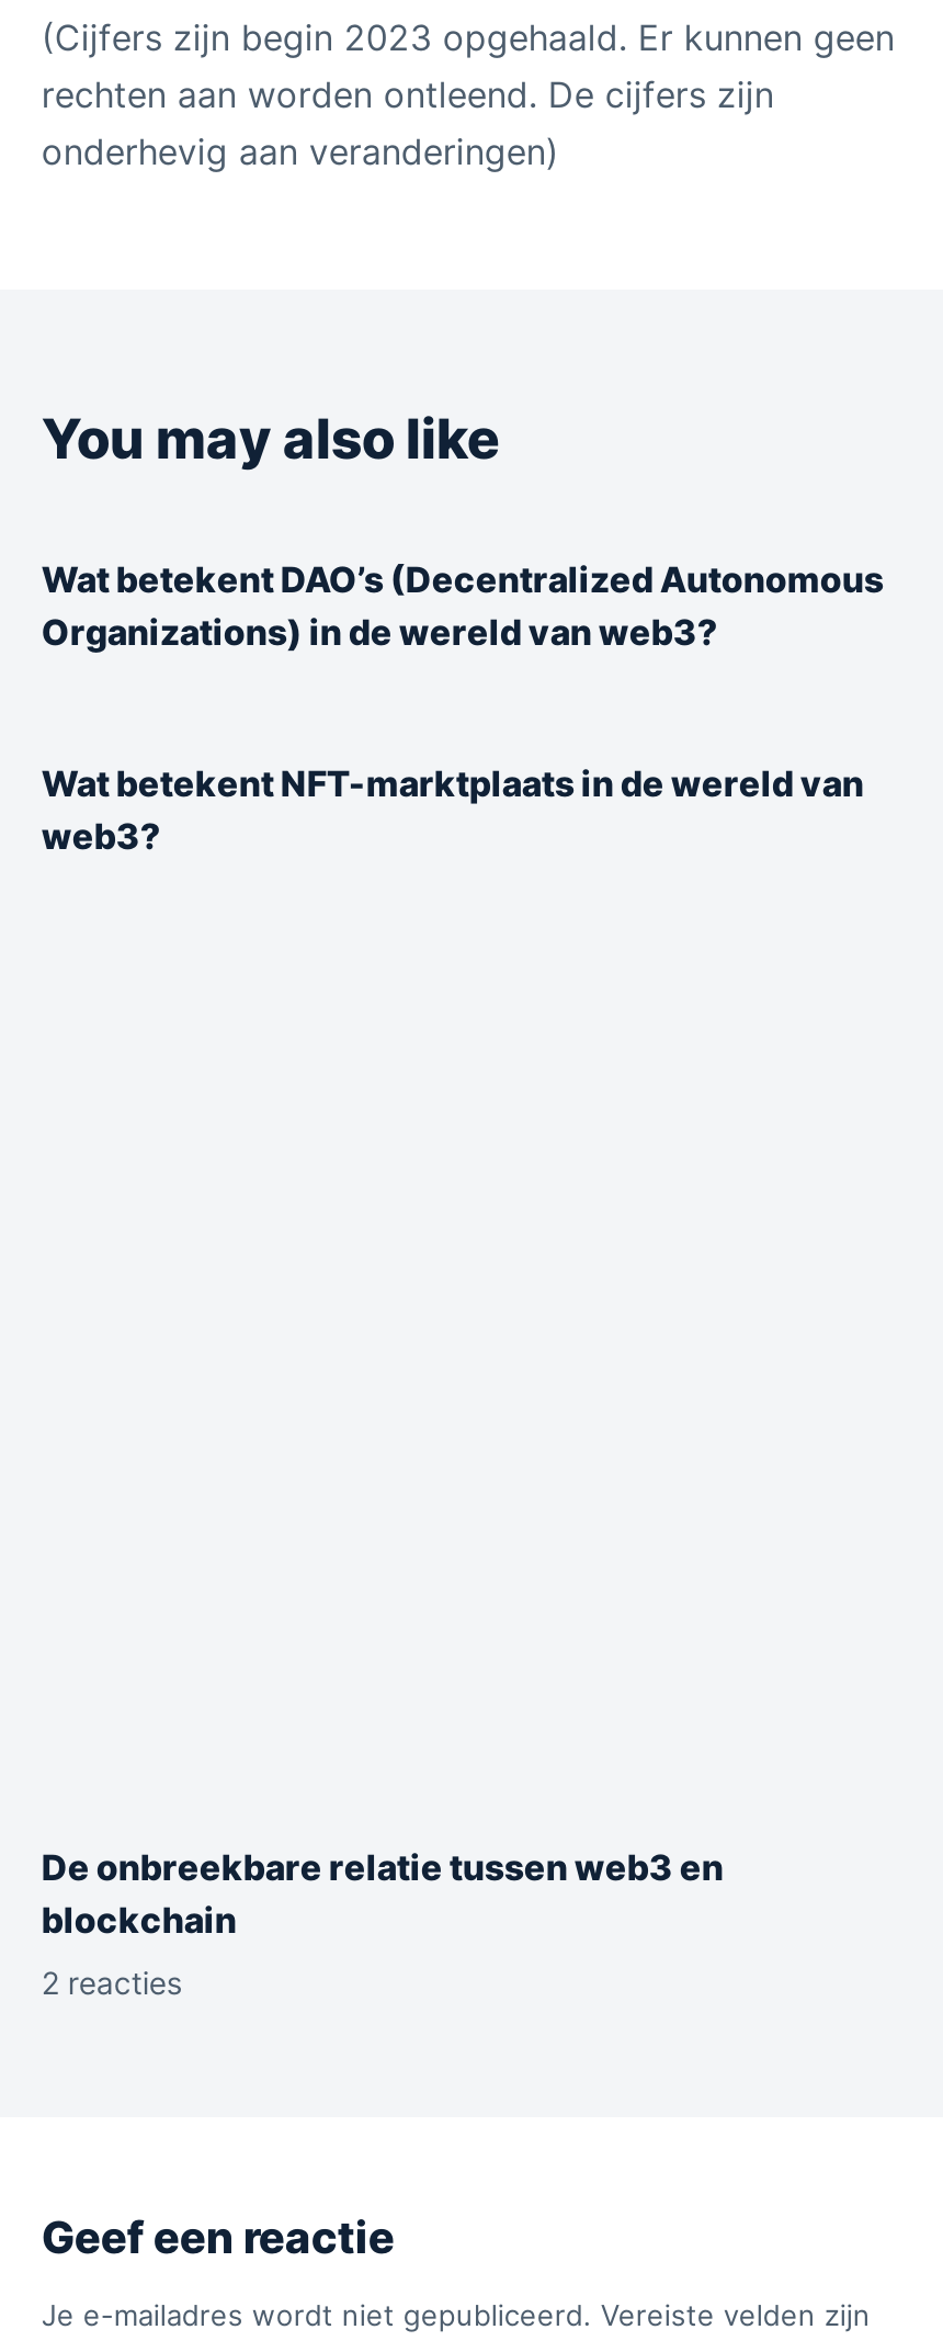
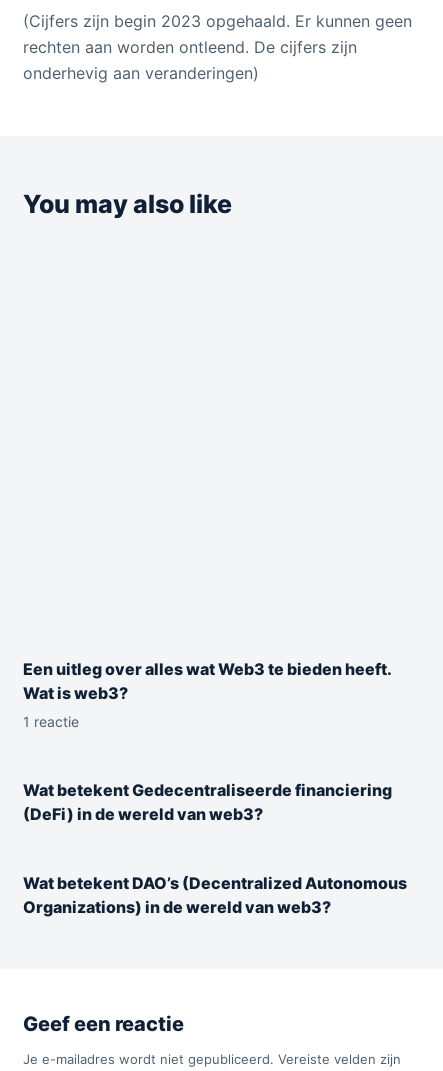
none -> [23,659,392,824] Een uitleg over alles wat Web3 te bieden heeft. | Wat is web3? | 1 reactie | Wat betekent Gedecentraliseerde financiering | (DeFi) in de wereld van web3?
moved [41,557,884,654] -> [23,873,407,917]: Wat betekent DAO’s (Decentralized Autonomous | Organizations) in de wereld van web3?
[41,761,864,858] Wat betekent NFT-marktplaats in de wereld van | web3? -> none
[41,1845,723,2001] De onbreekbare relatie tussen web3 en | blockchain | 2 reacties -> none

